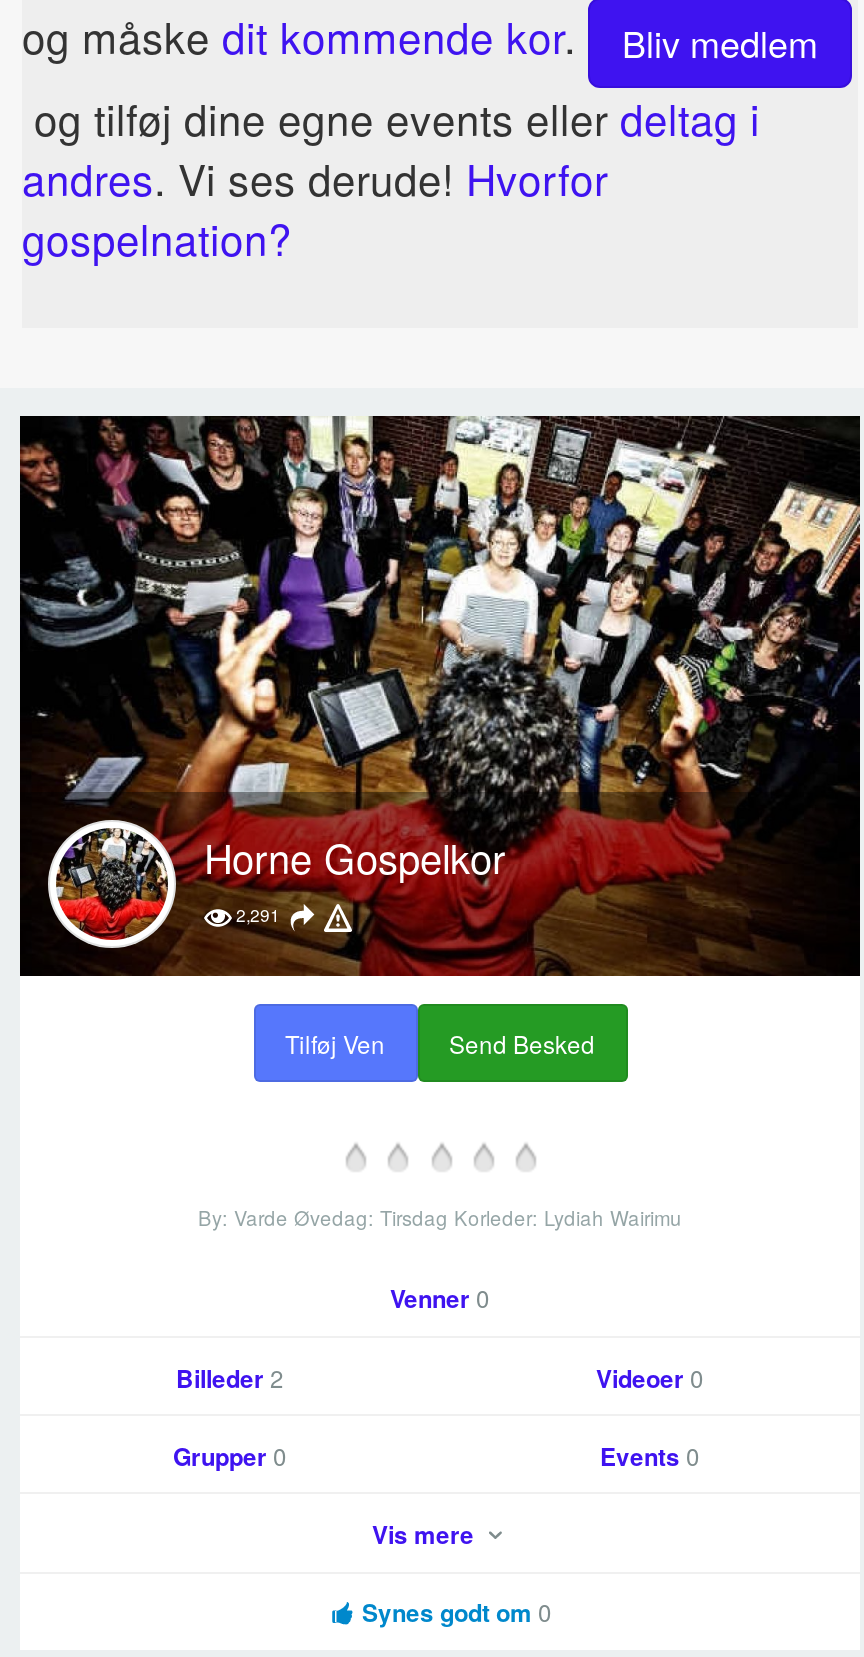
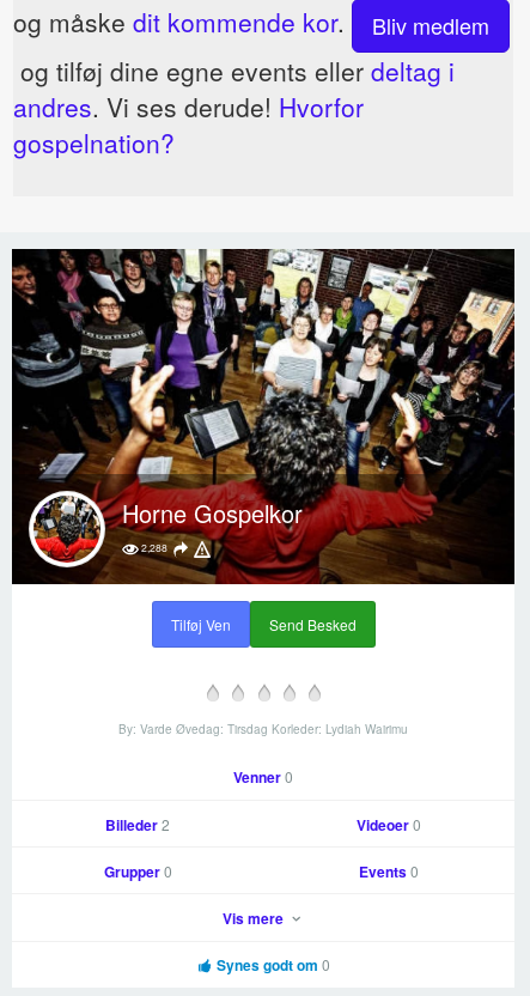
[236,903,280,927] 2,291 -> [141,540,167,555] 2,288

